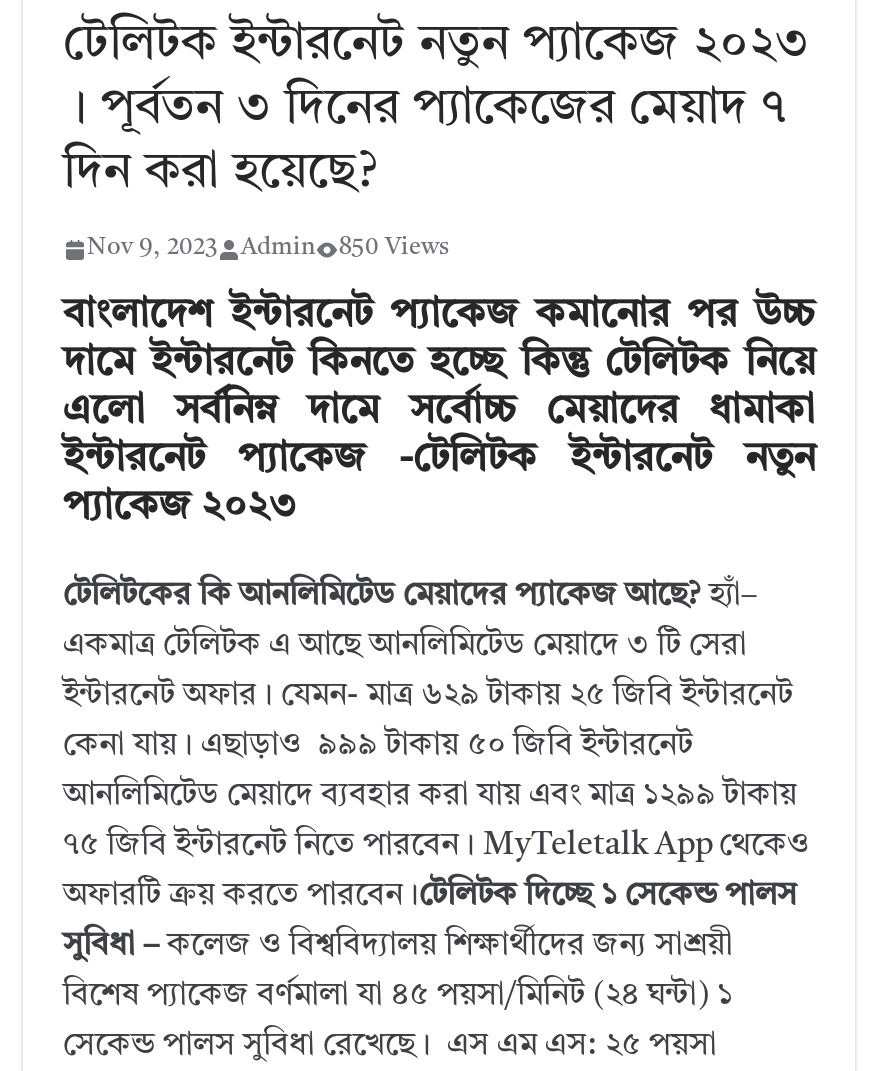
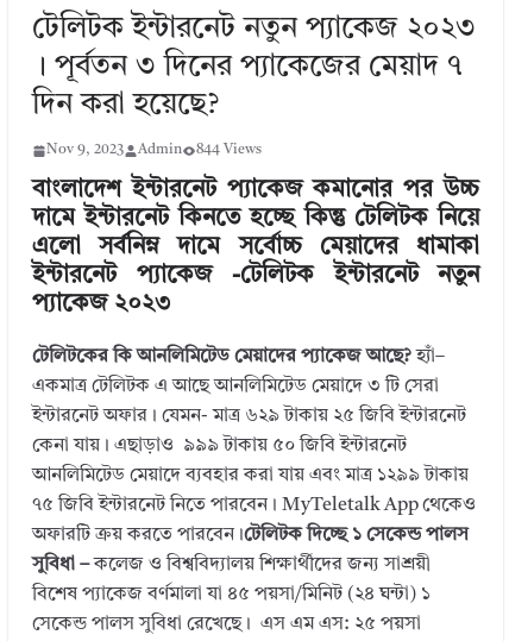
[87,237,449,261] Nov 9, 2023 Admin 850 Views -> [46,143,262,157] Nov 9, 2023 Admin 844 Views

